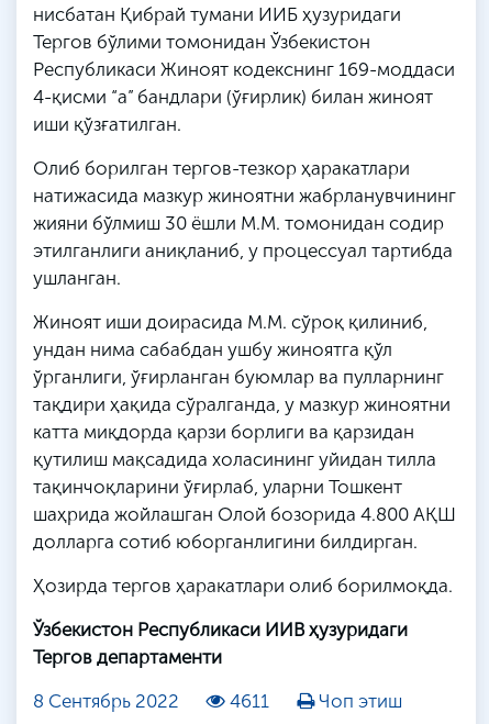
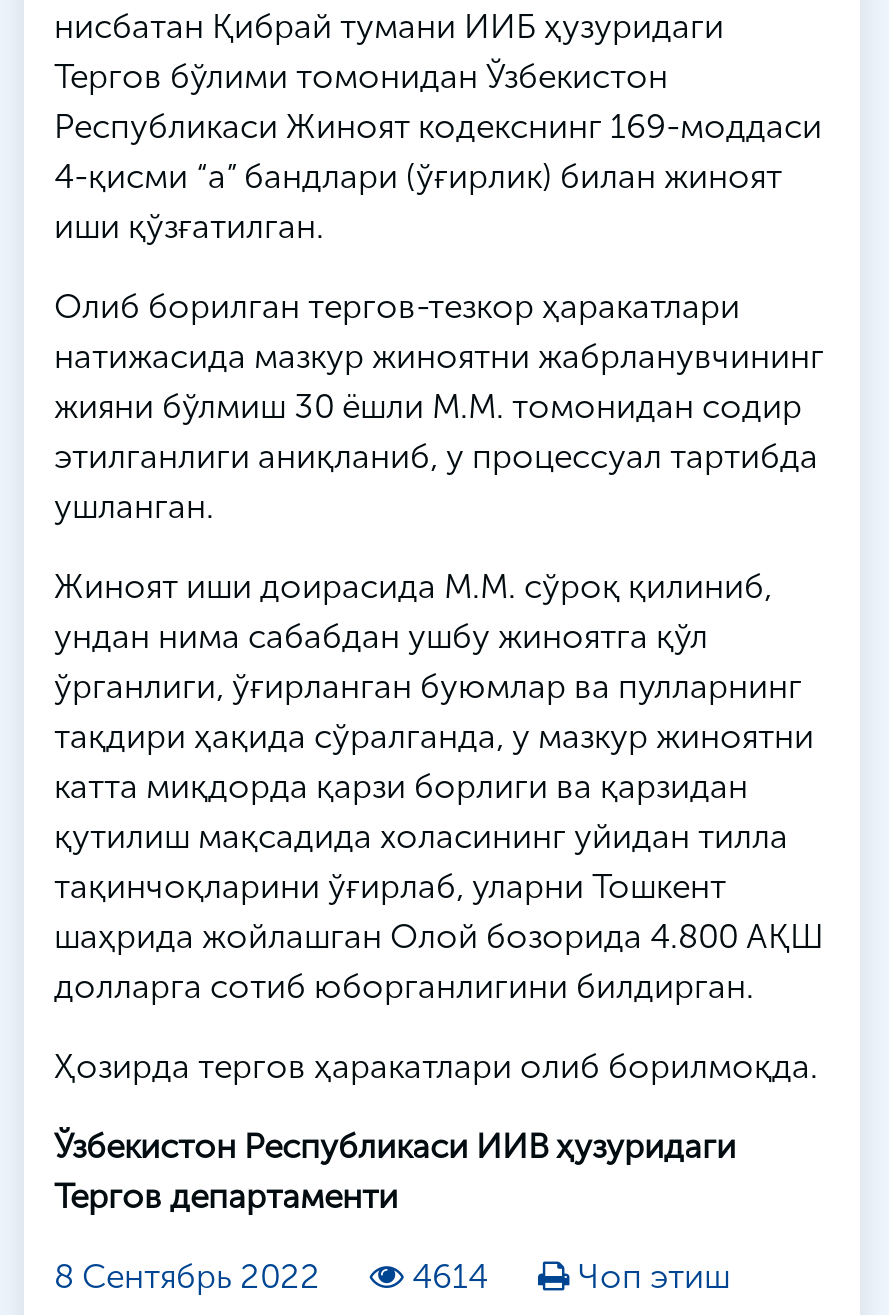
[225,690,269,712] 4611 -> [404,1257,488,1297] 4614

